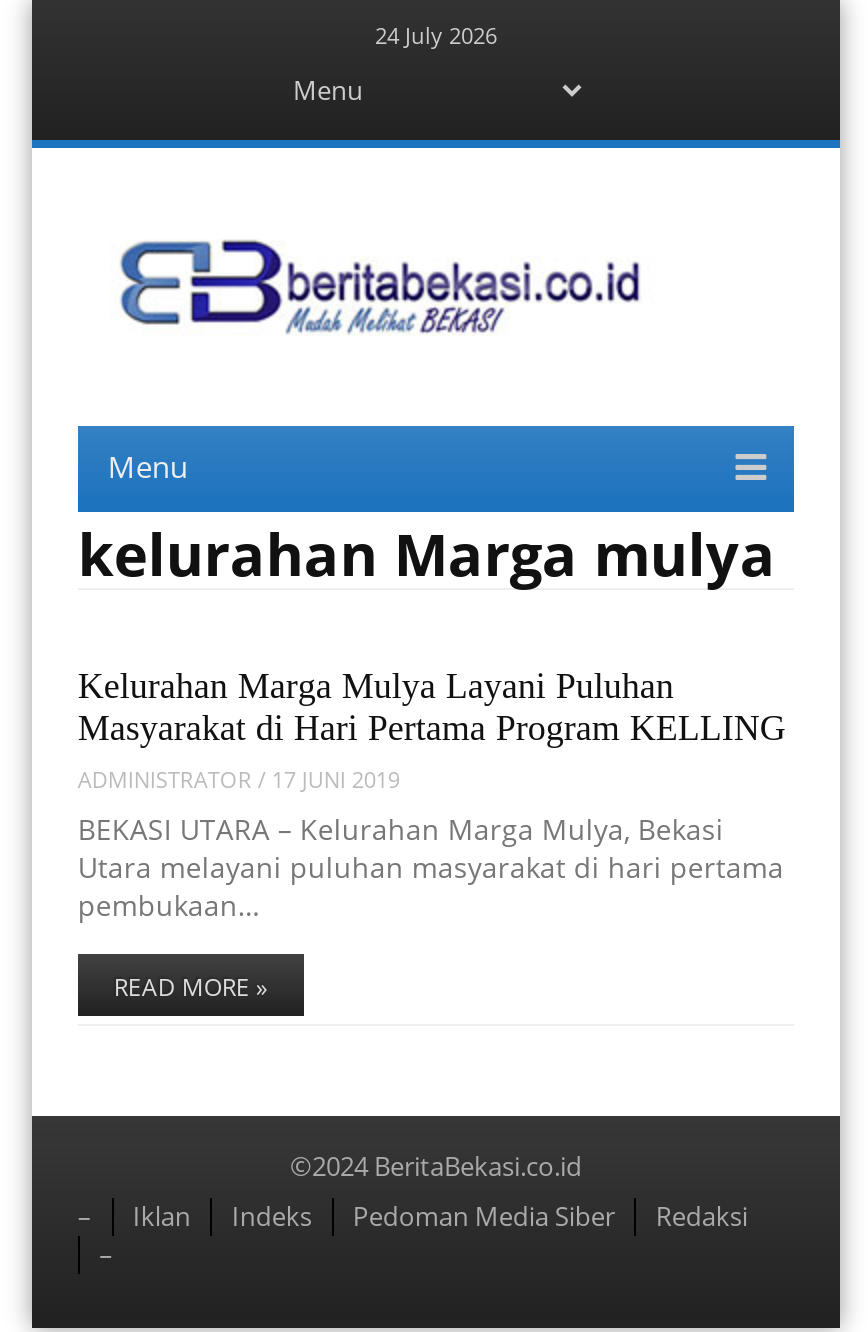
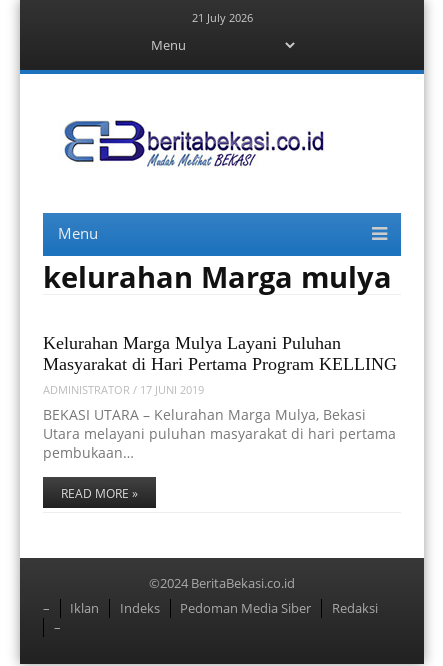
[375,21,497,51] 24 July 2026 -> [191,10,252,25] 21 July 2026

